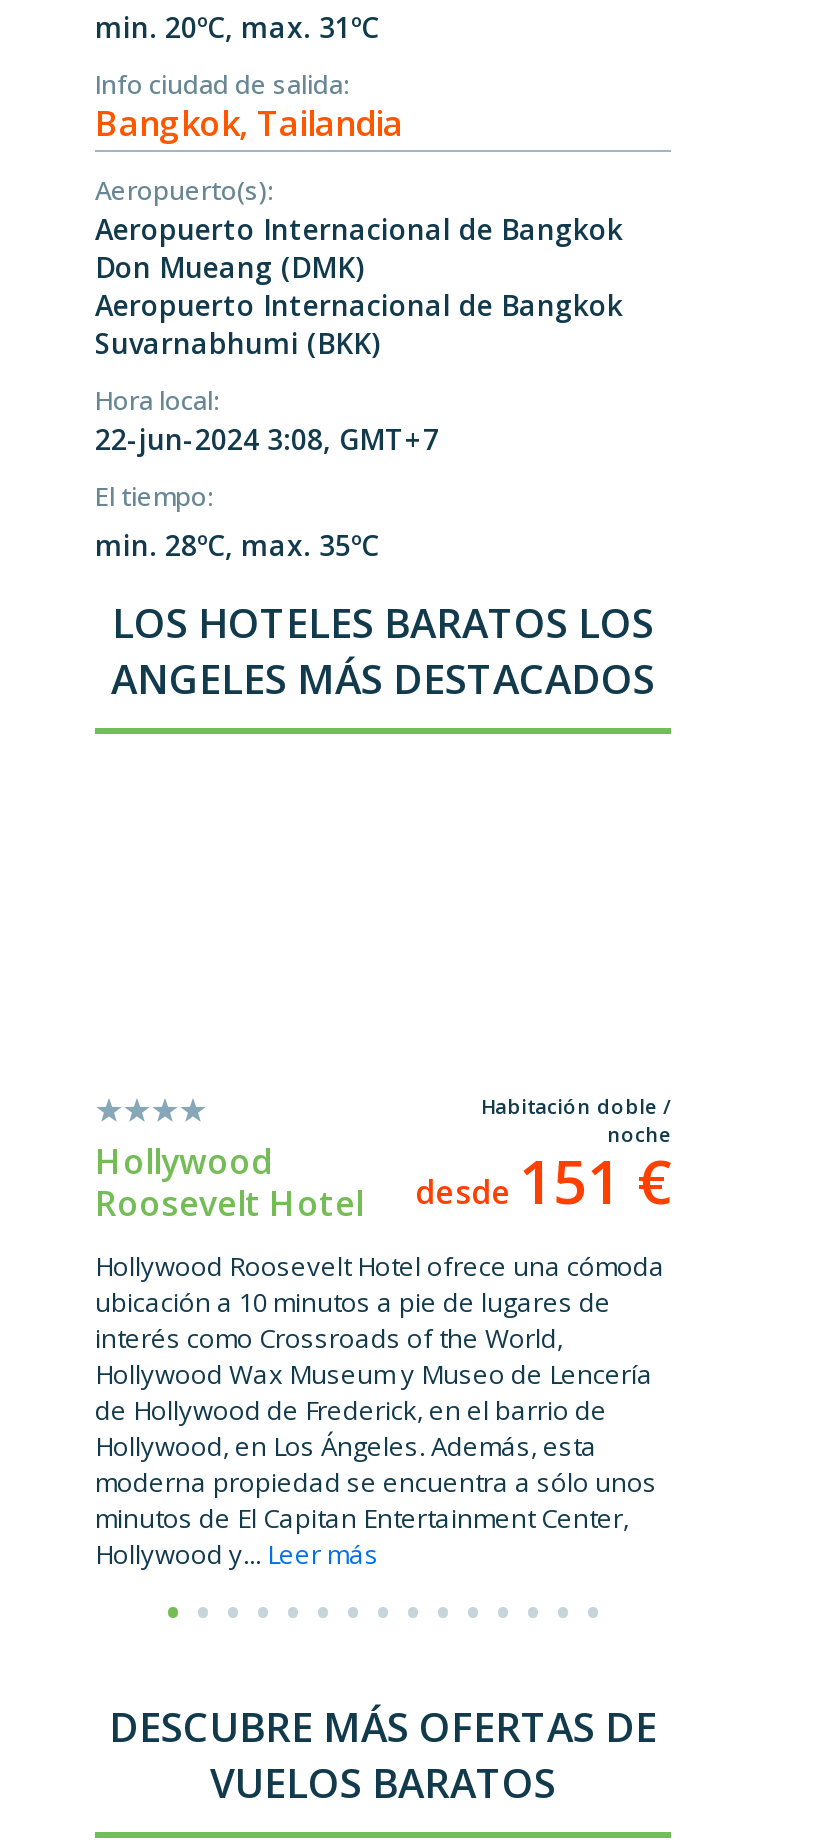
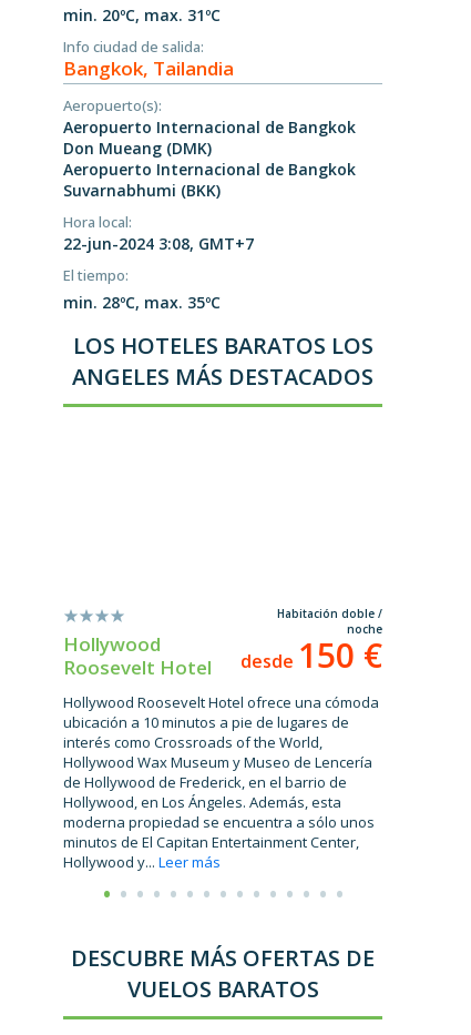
[415,1140,671,1222] desde 151 € -> [240,632,382,678] desde 150 €

